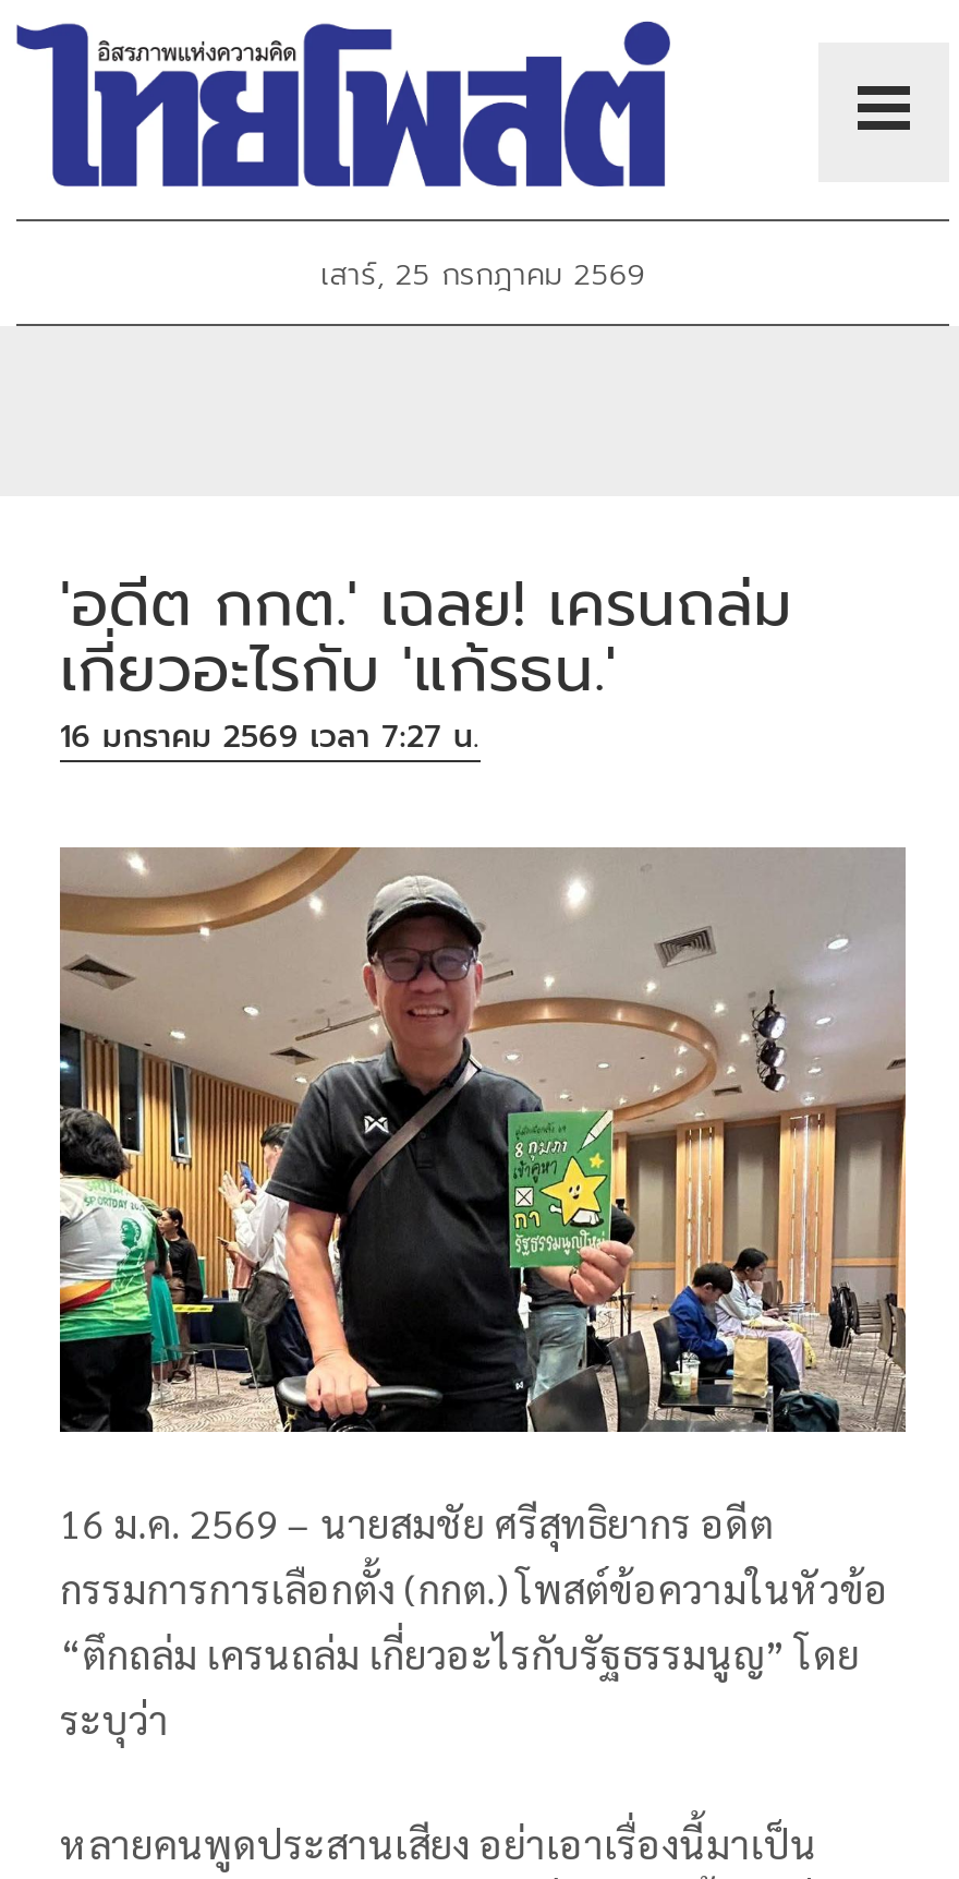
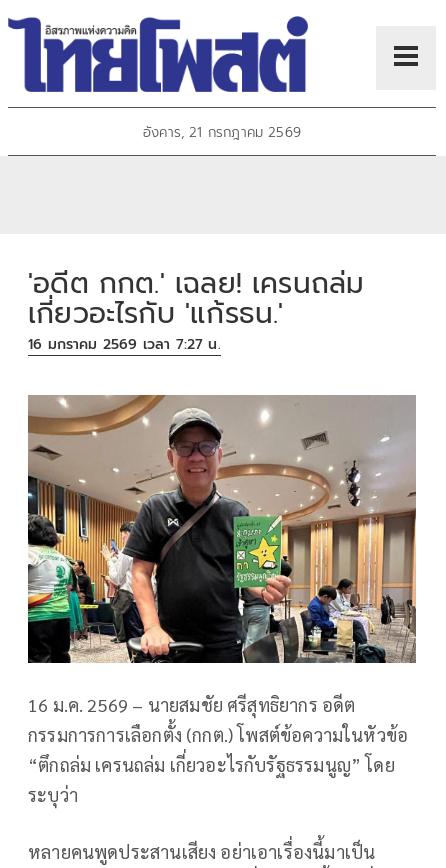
[321,253,645,299] เสาร์, 25 กรกฎาคม 2569 -> [143,122,301,143] อังคาร, 21 กรกฎาคม 2569

